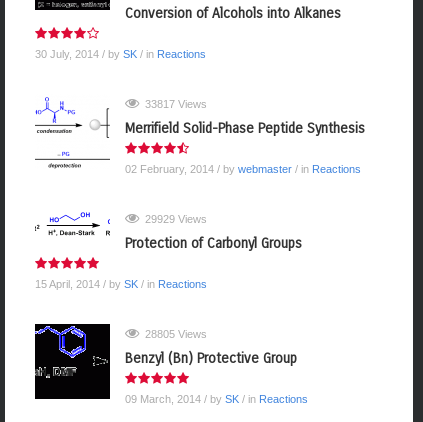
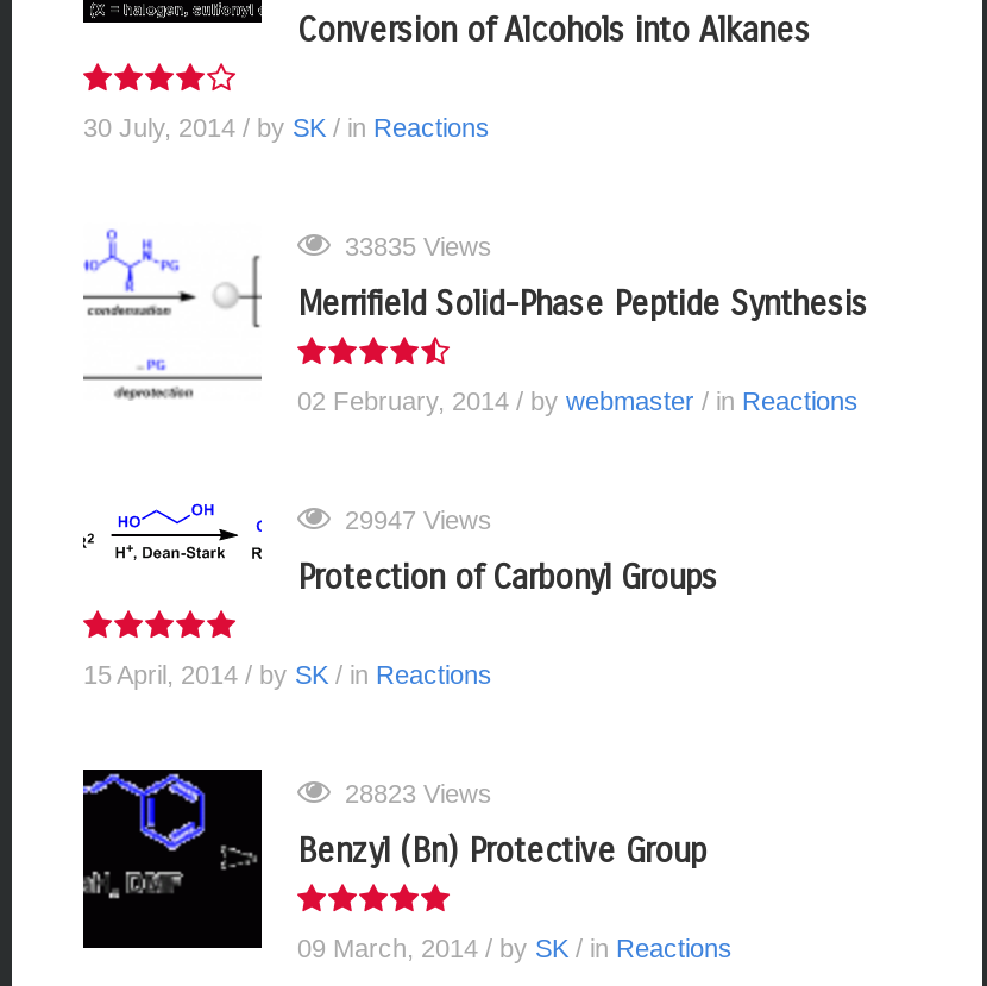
[142,98,207,110] 33817 Views -> [338,232,492,260] 33835 Views
[142,213,207,225] 29929 Views -> [338,505,492,534] 29947 Views
[142,328,207,340] 28805 Views -> [338,779,492,807] 28823 Views

